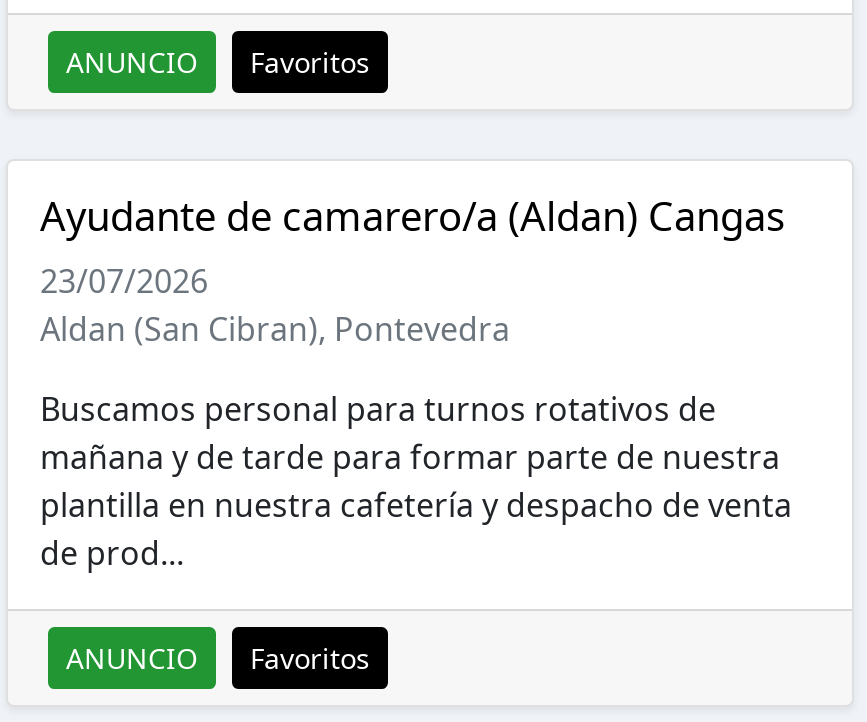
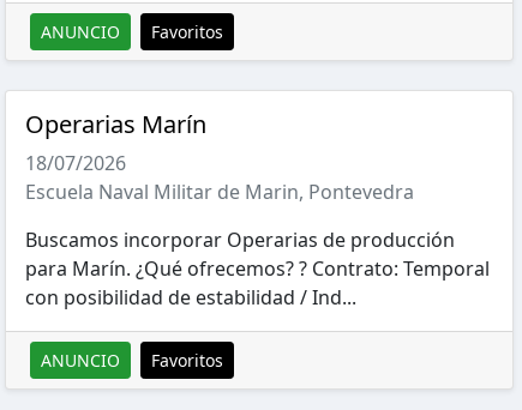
[40,189,786,351] Ayudante de camarero/a (Aldan) Cangas | 23/07/2026 | Aldan (San Cibran), Pontevedra -> [25,108,414,205] Operarias Marín | 18/07/2026 | Escuela Naval Militar de Marin, Pontevedra
[40,387,792,575] Buscamos personal para turnos rotativos de | mañana y de tarde para formar parte de nuestra | plantilla en nuestra cafetería y despacho de venta | de prod... -> [25,227,490,310] Buscamos incorporar Operarias de producción | para Marín. ¿Qué ofrecemos? ? Contrato: Temporal | con posibilidad de estabilidad / Ind...

